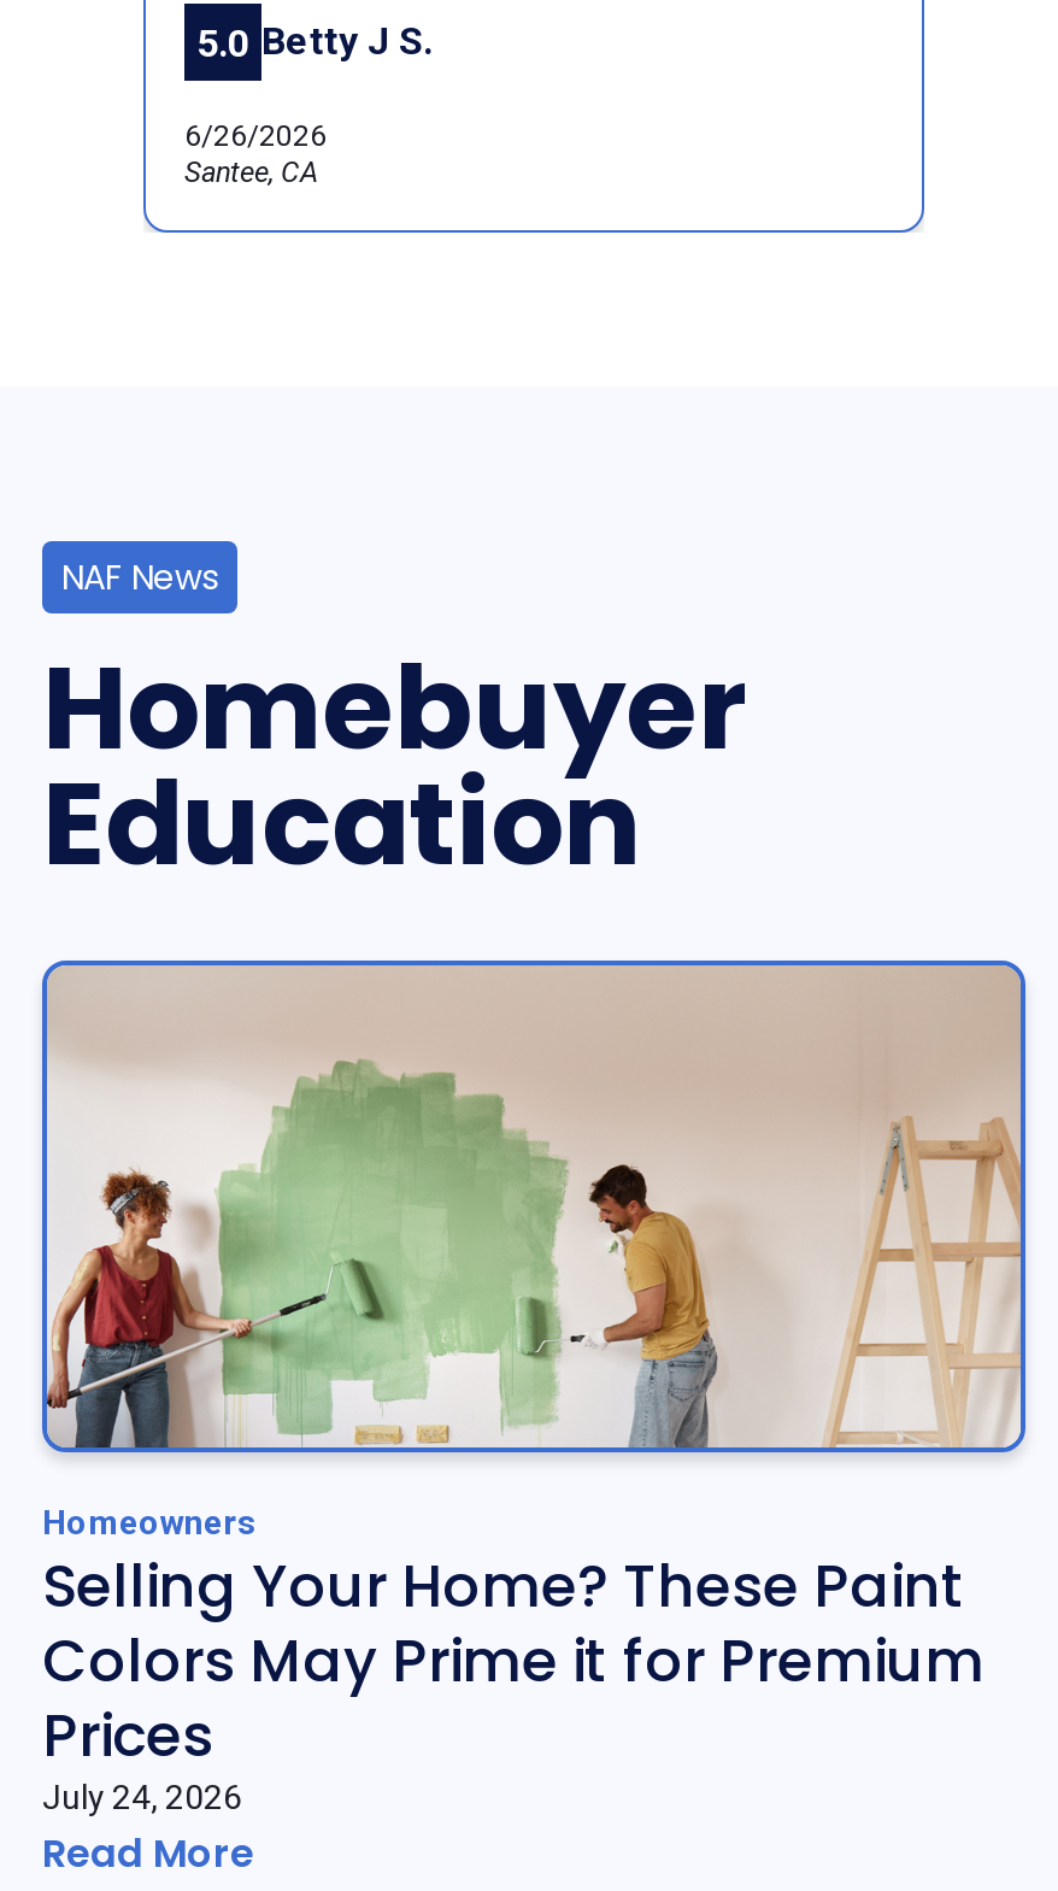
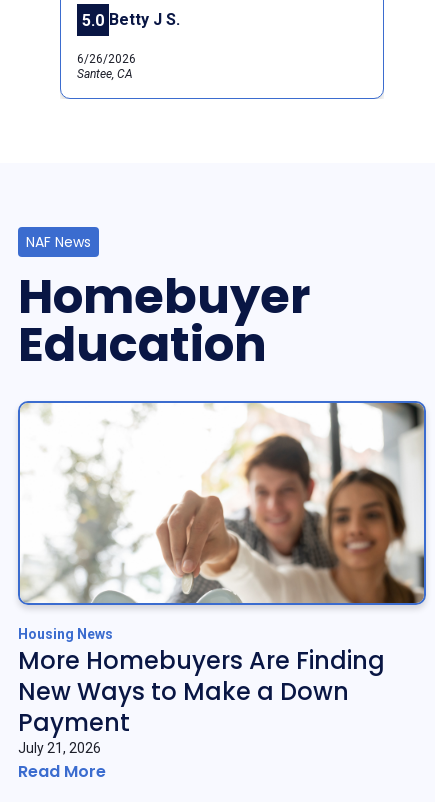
[42,965,1023,1816] [image] | Homeowners | Selling Your Home? These Paint | Colors May Prime it for Premium | Prices | July 24, 2026 -> [18,402,425,756] [image] | Housing News | More Homebuyers Are Finding | New Ways to Make a Down | Payment | July 21, 2026

